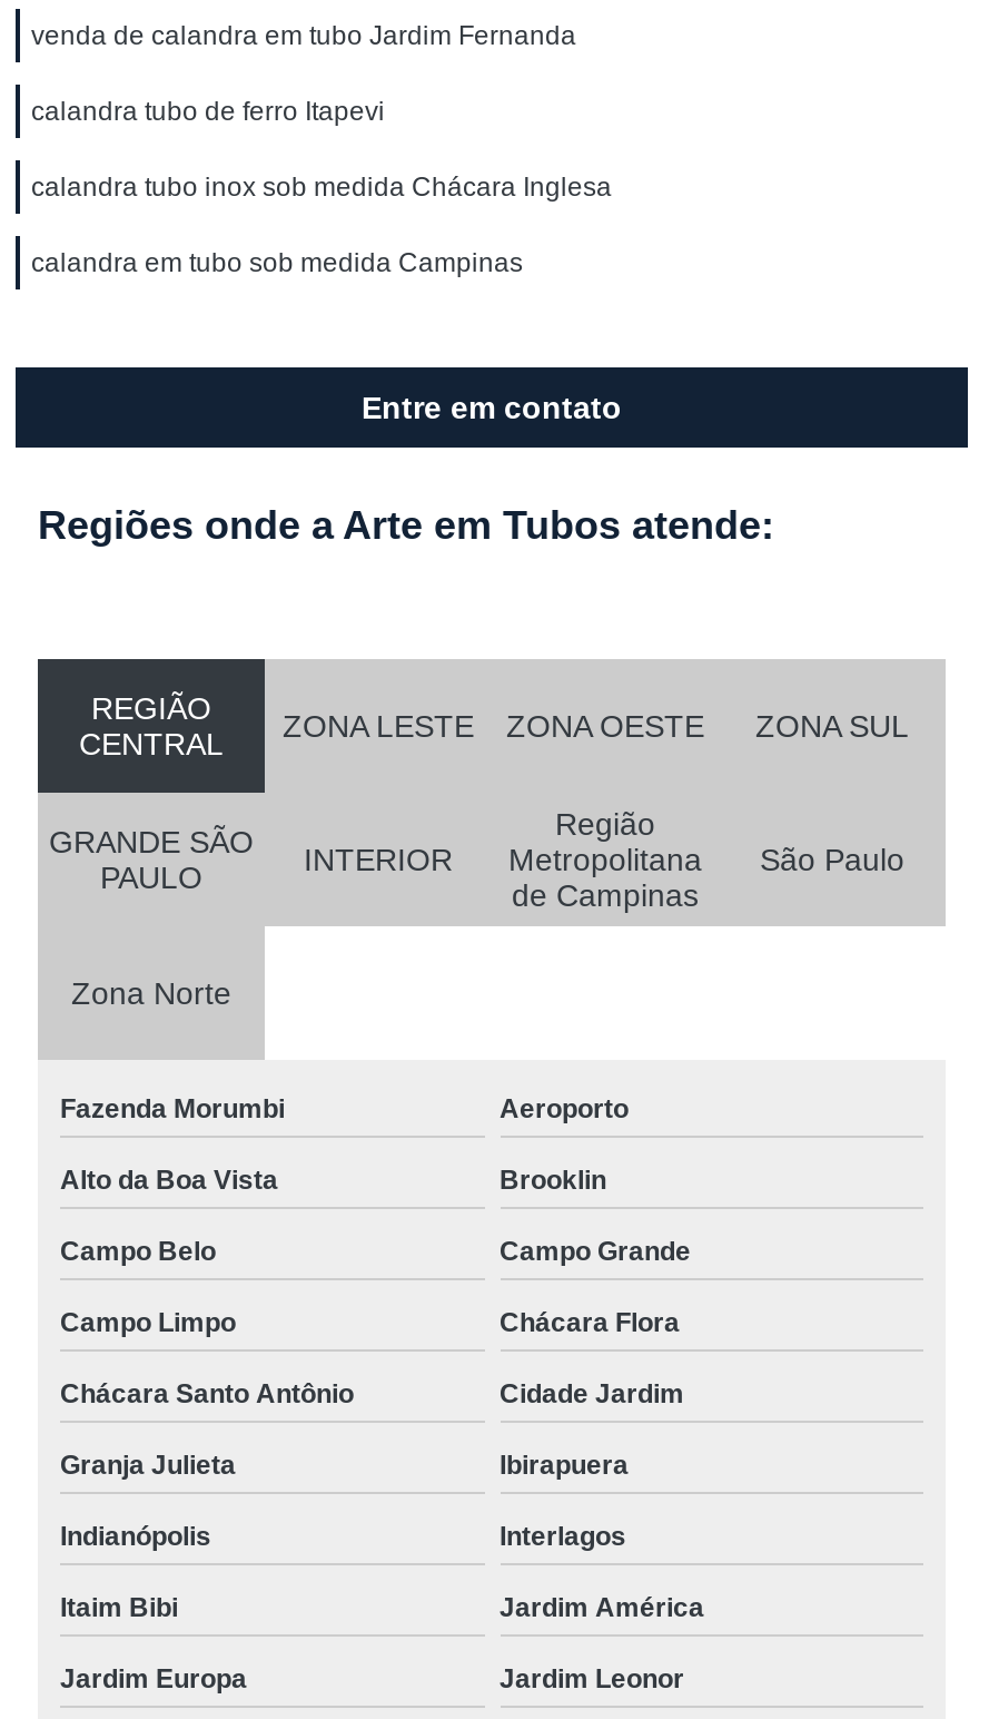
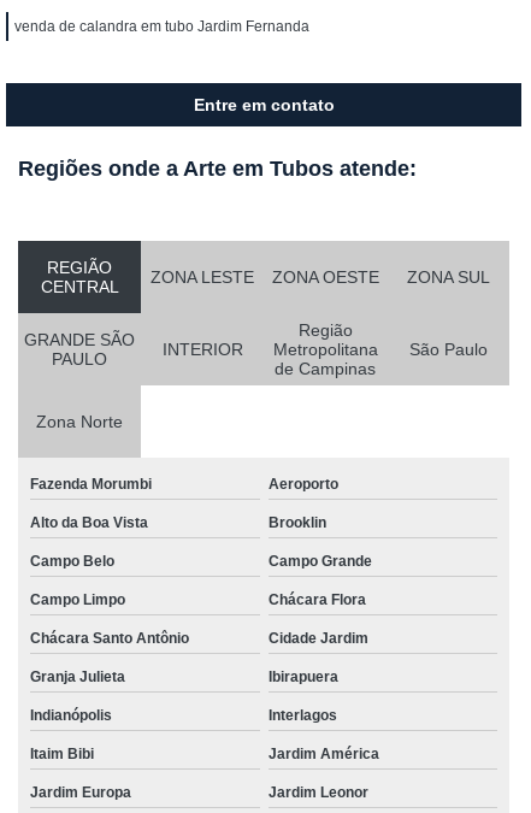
[31,96,612,278] calandra tubo de ferro Itapevi | calandra tubo inox sob medida Chácara Inglesa | calandra em tubo sob medida Campinas -> none

